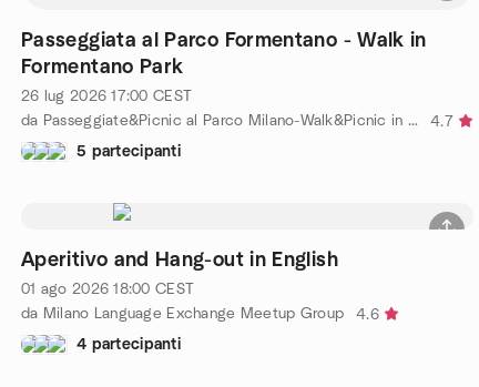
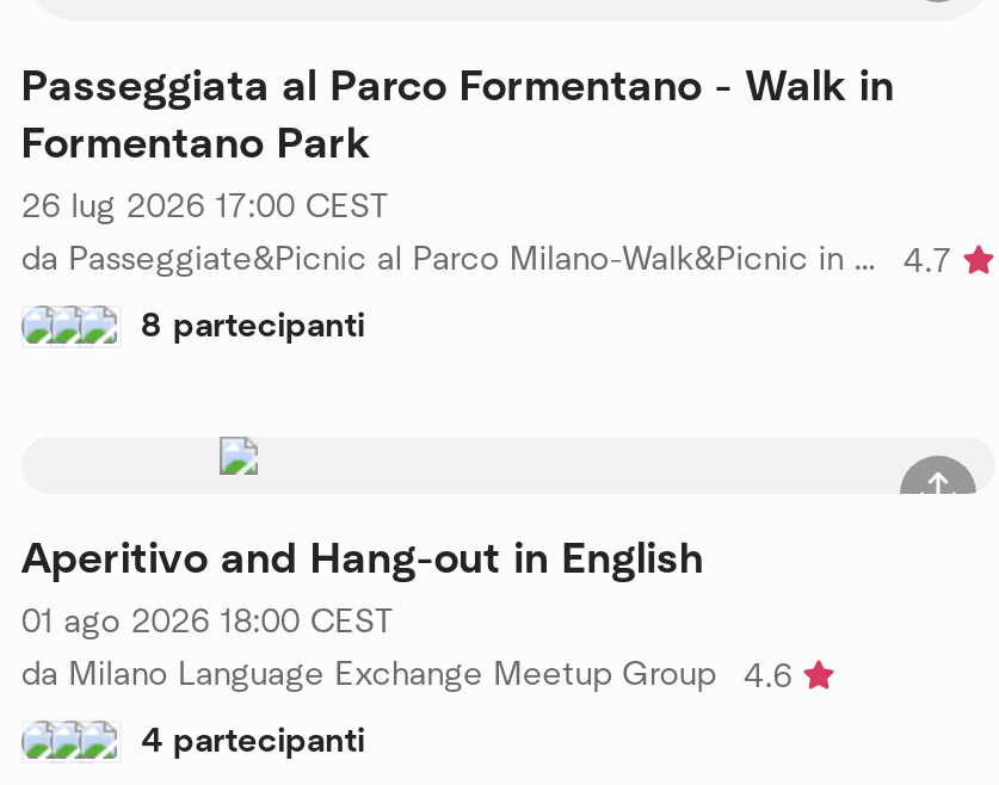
[77,144,181,159] 5 partecipanti -> [141,309,365,342] 8 partecipanti

